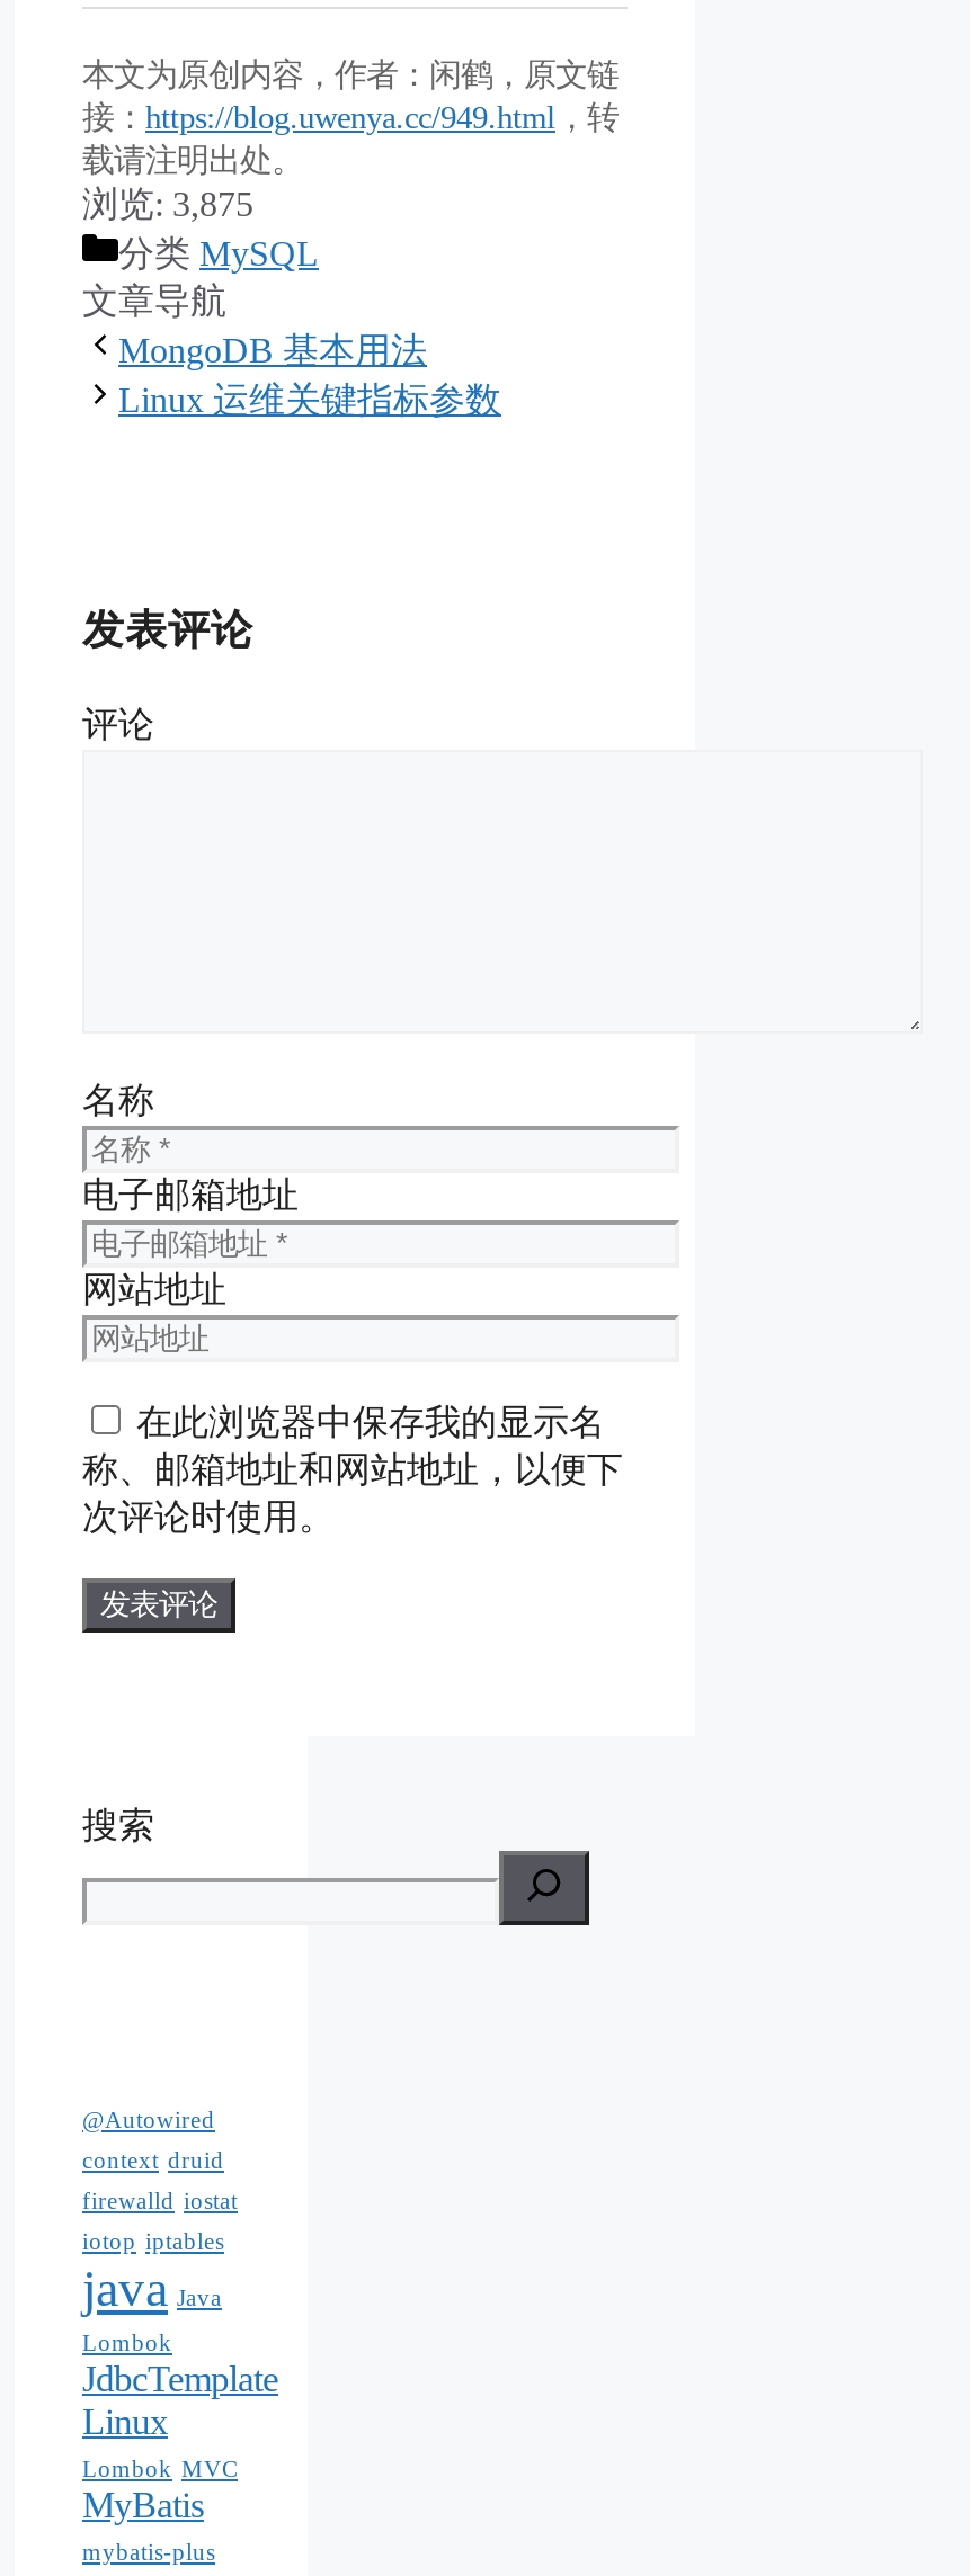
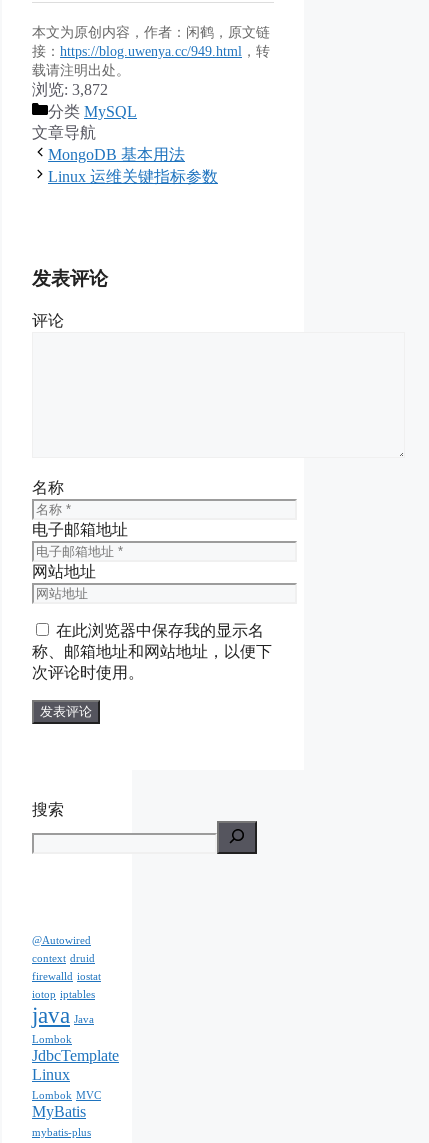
[82,184,253,222] 浏览: 3,875 -> [32,81,108,98] 浏览: 3,872

